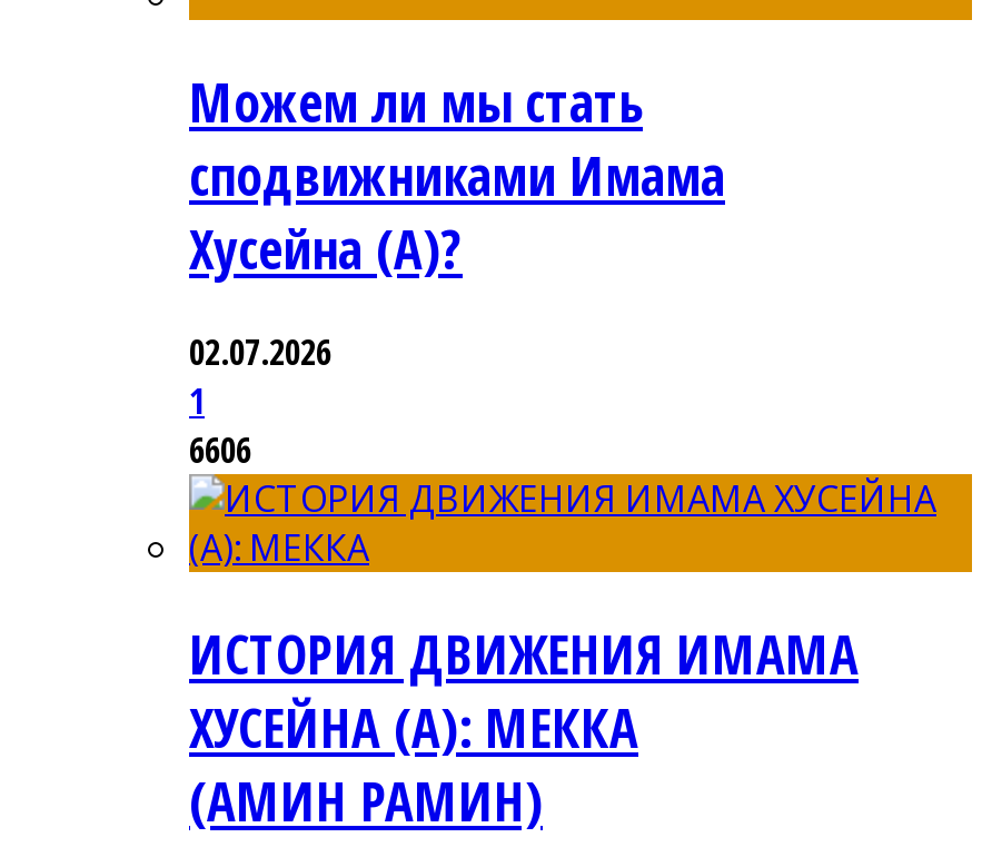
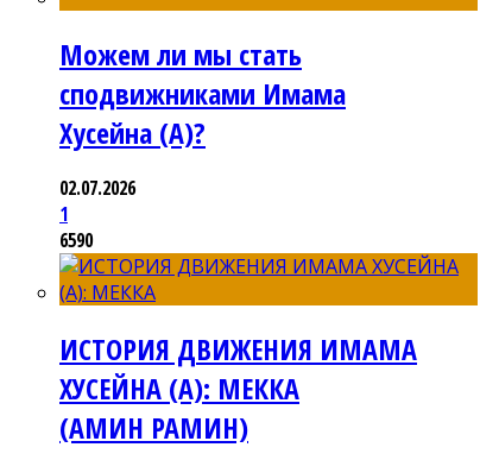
[189,426,251,475] 6606 -> [59,228,93,254] 6590

